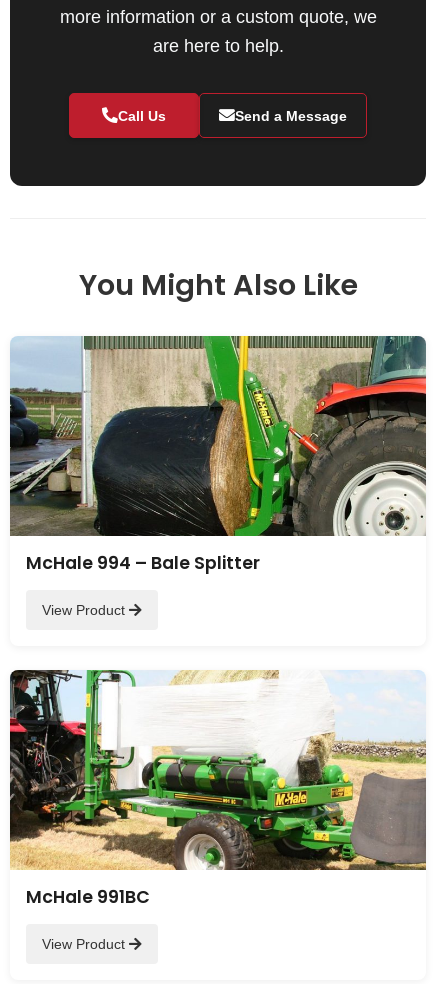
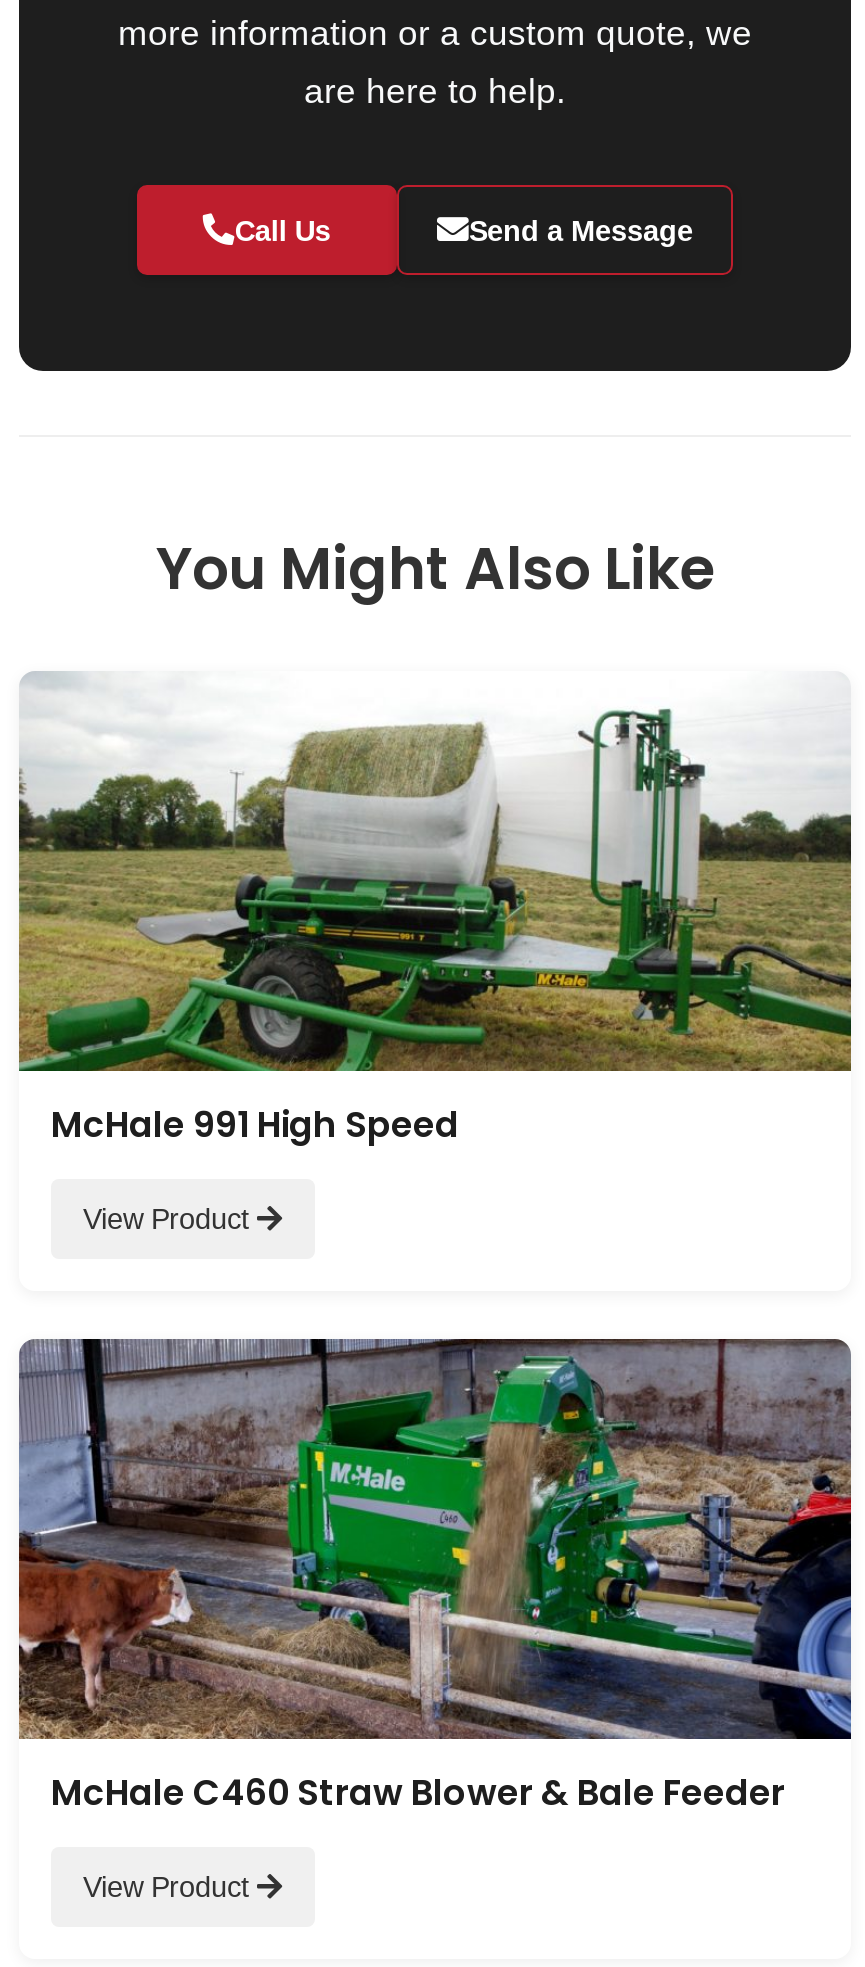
[9,335,427,575] [image] | McHale 994 – Bale Splitter -> [17,671,853,1150] [image] | McHale 991 High Speed
[9,670,427,909] [image] | McHale 991BC -> [17,1337,853,1818] [image] | McHale C460 Straw Blower & Bale Feeder

